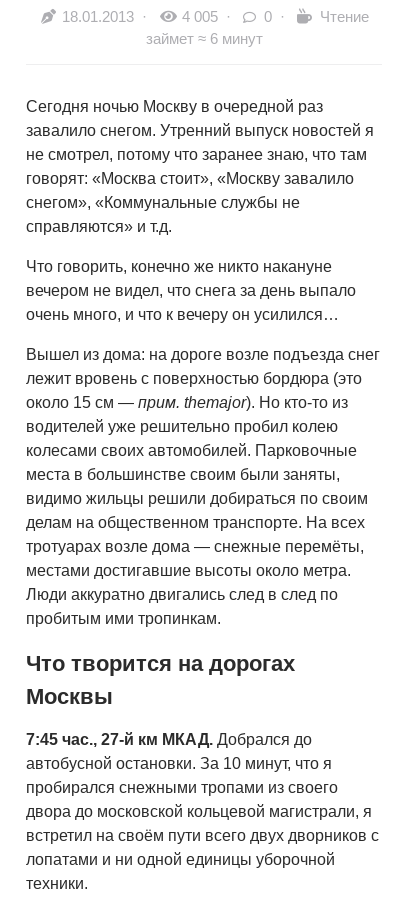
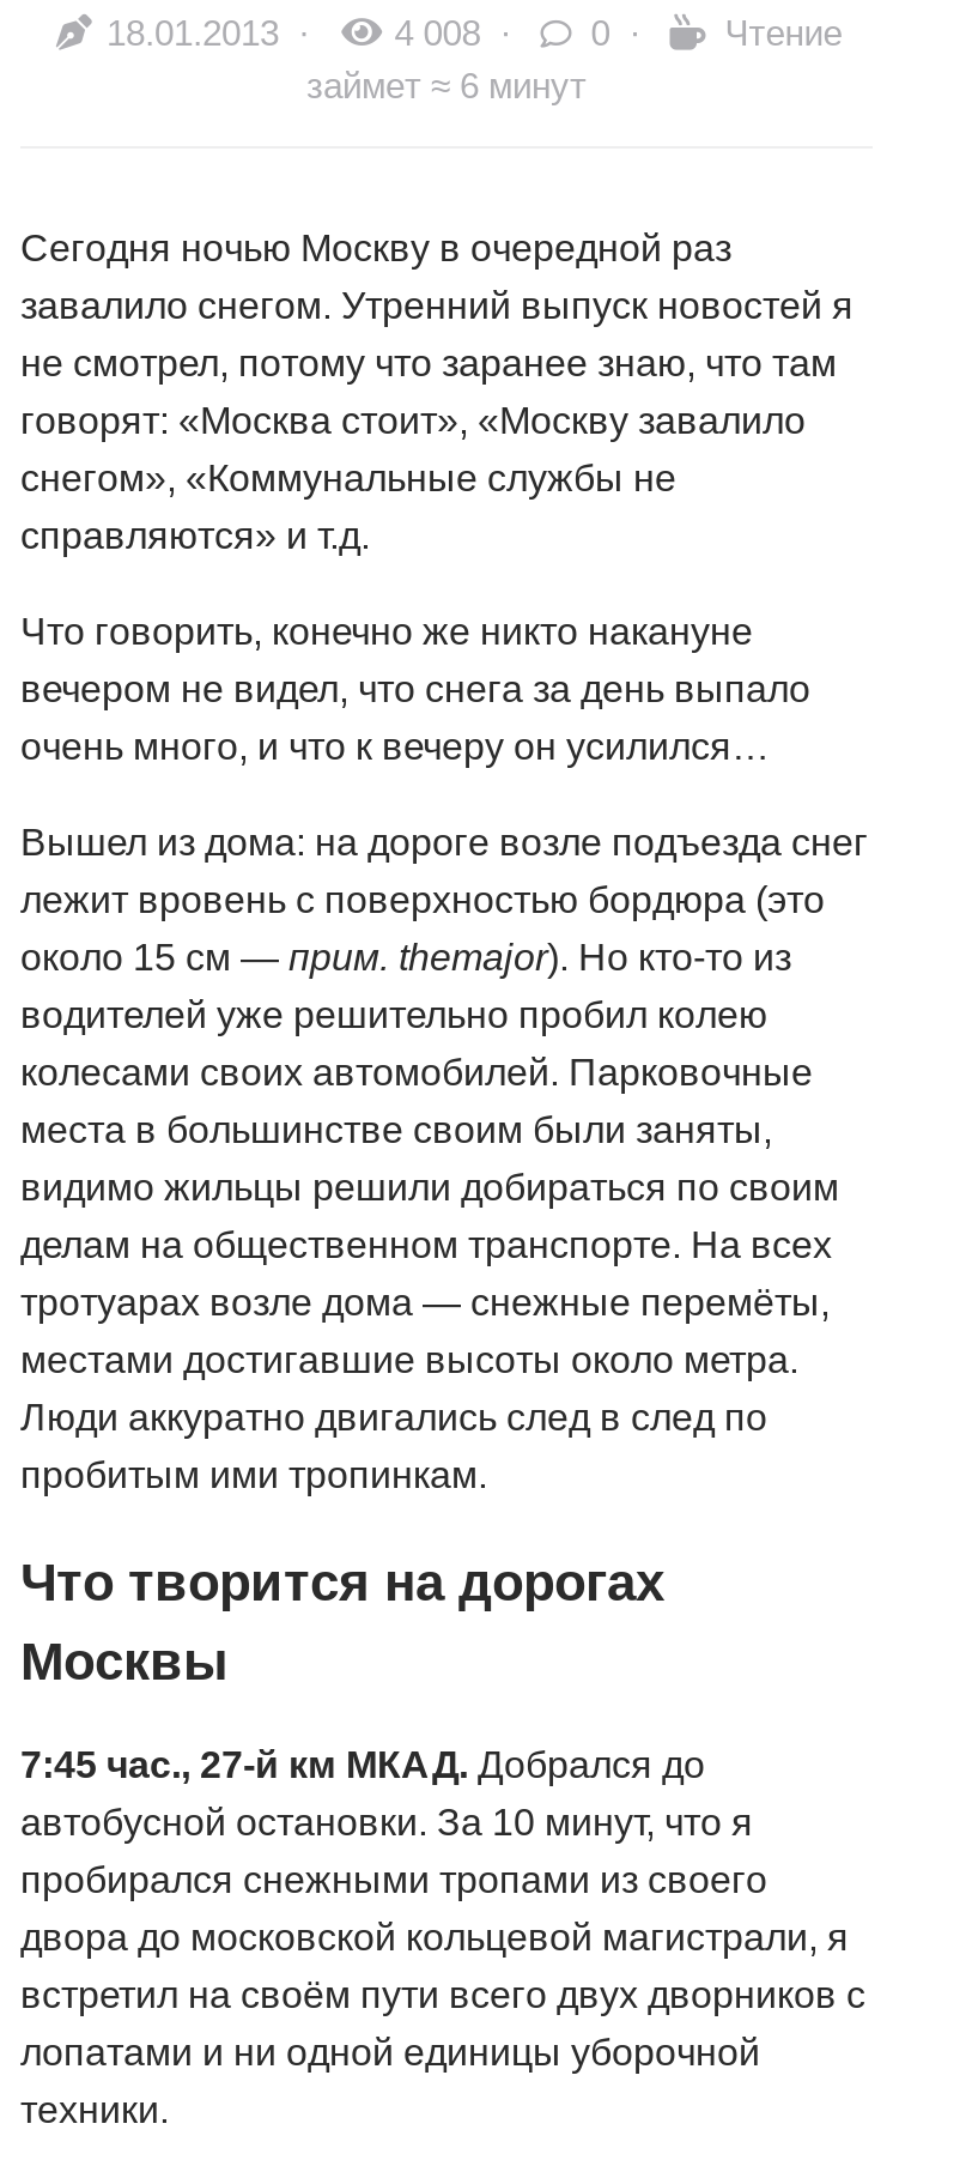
[178,8,243,25] 4 005 · -> [385,13,541,53] 4 008 ·

